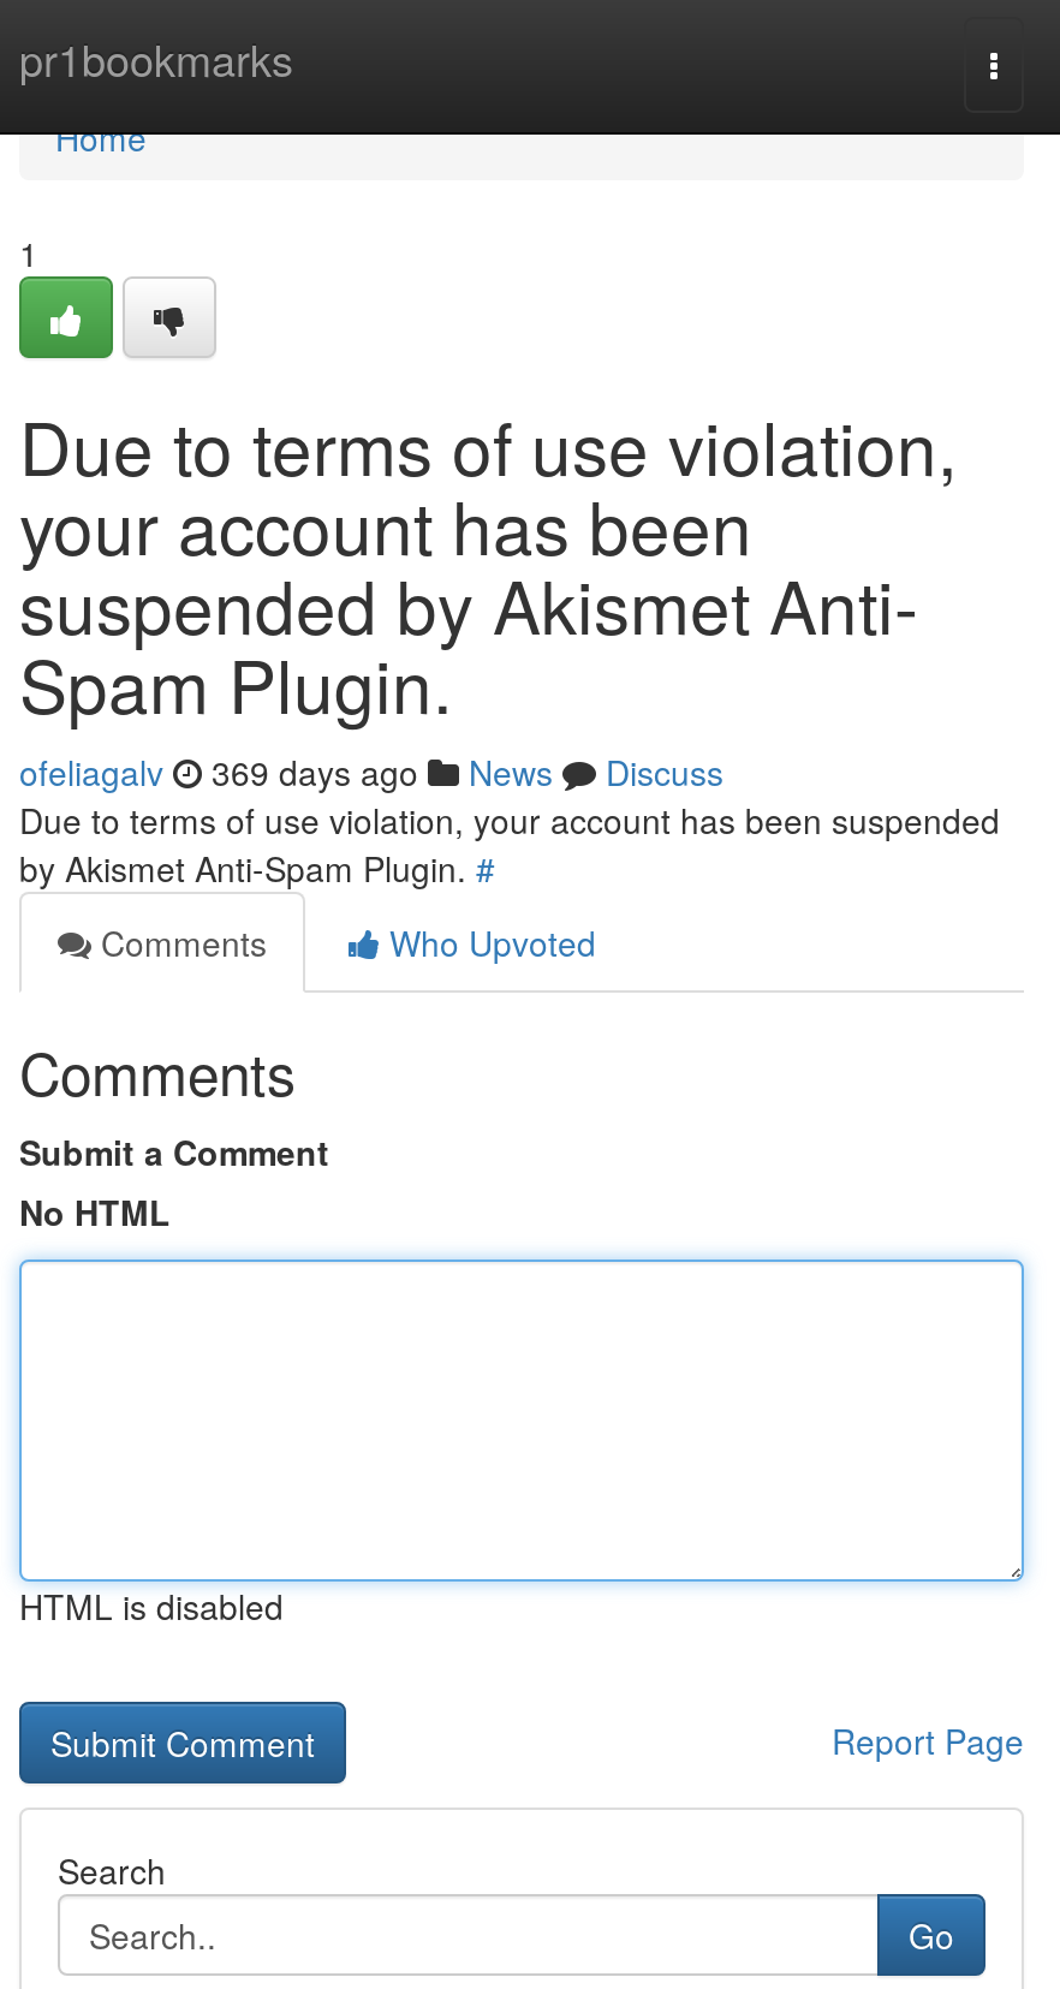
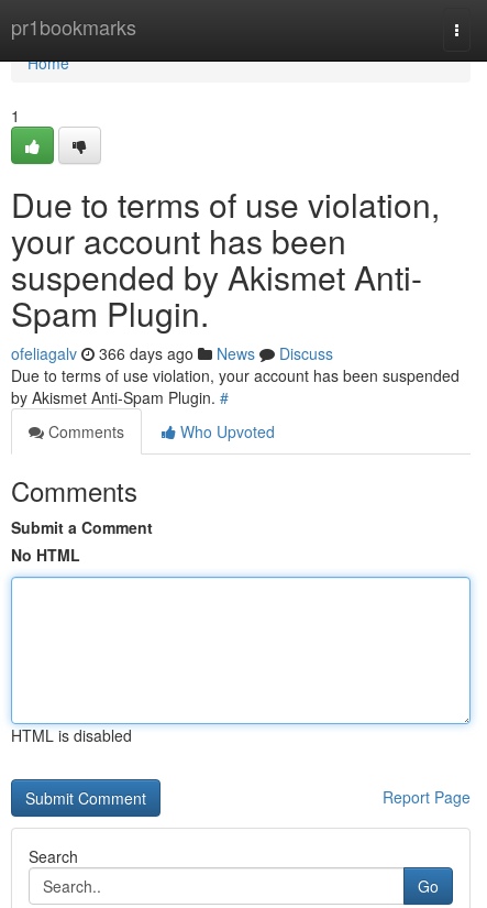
[19,748,723,796] ofeliagalv 369 days ago News Discuss -> [11,342,333,364] ofeliagalv 366 days ago News Discuss

